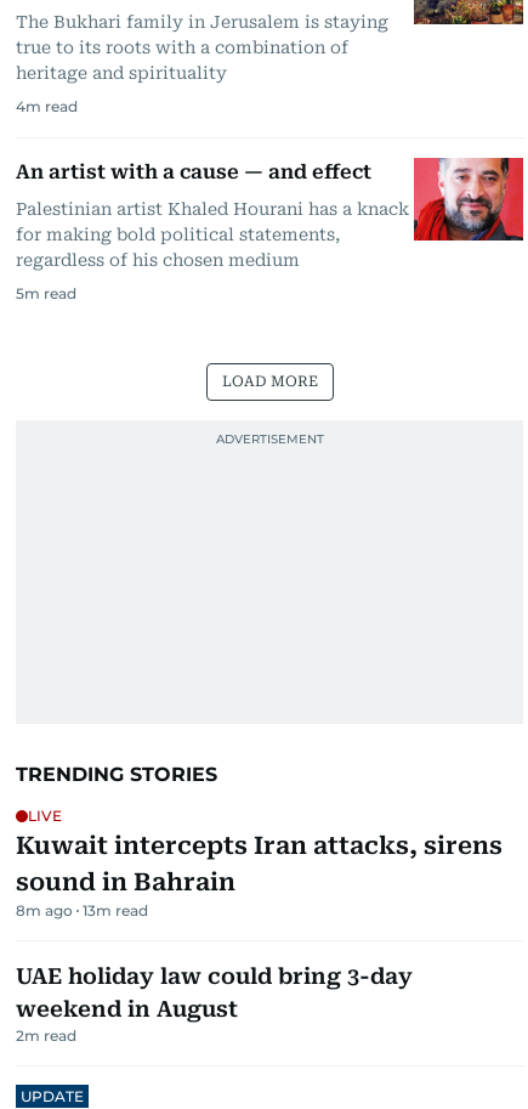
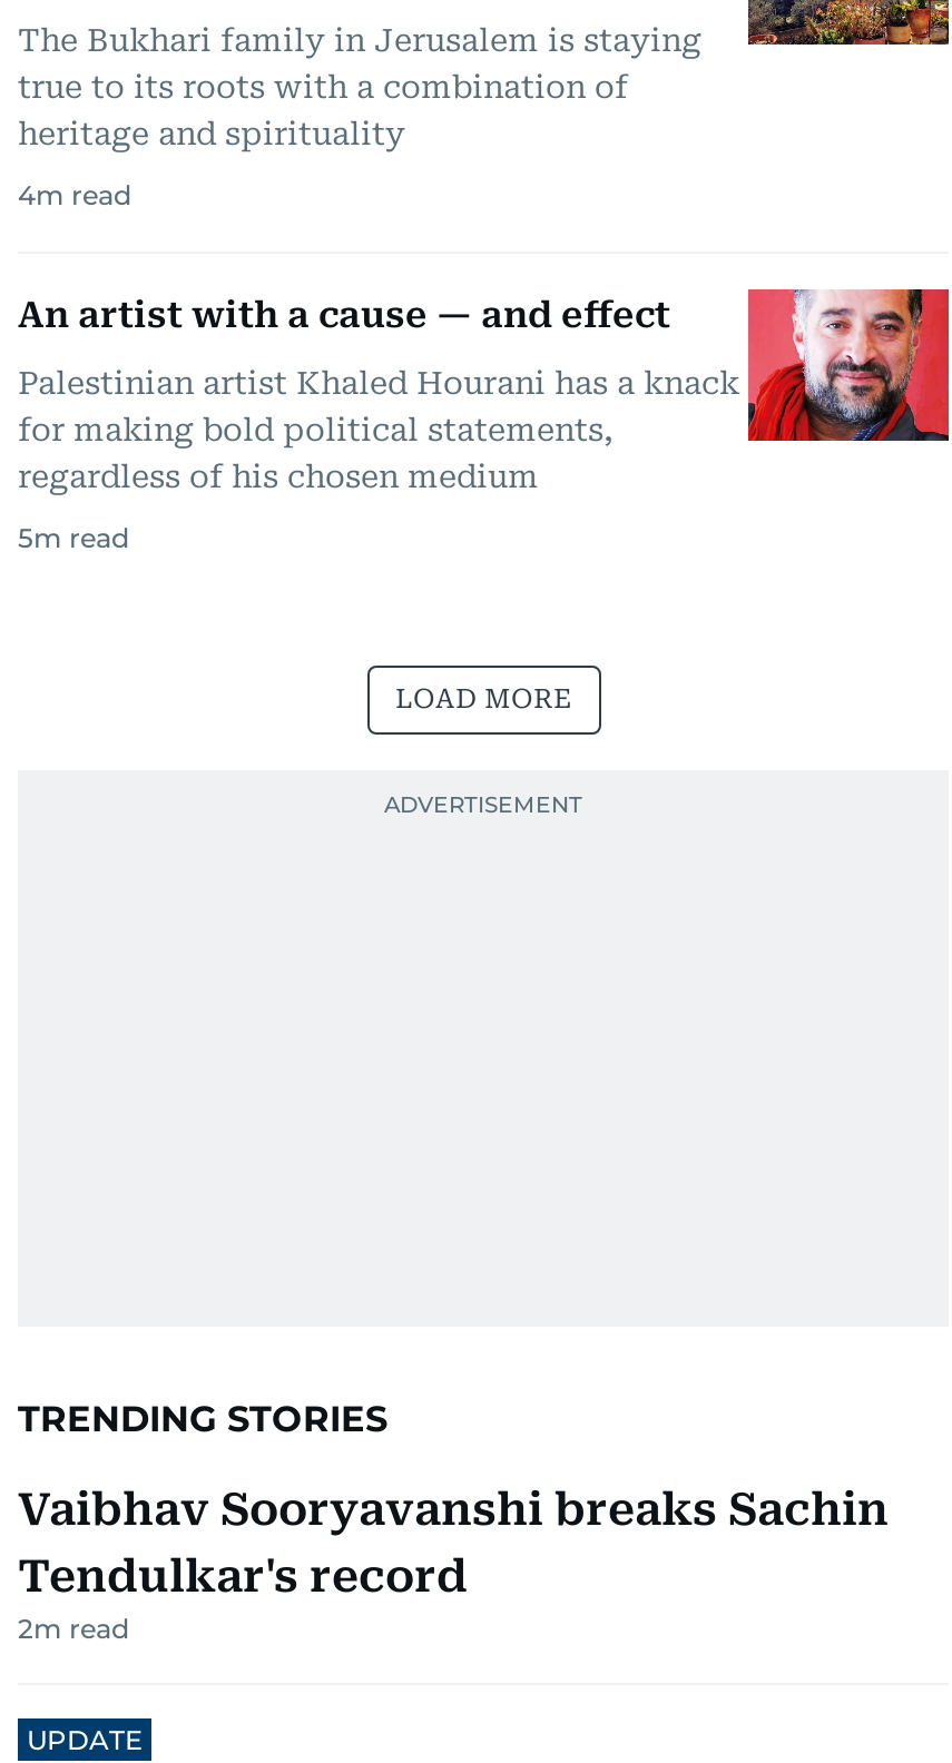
[16,807,503,1022] LIVE | Kuwait intercepts Iran attacks, sirens | sound in Bahrain | 8m ago 13m read | UAE holiday law could bring 3-day | weekend in August -> [18,1483,889,1603] Vaibhav Sooryavanshi breaks Sachin | Tendulkar's record

